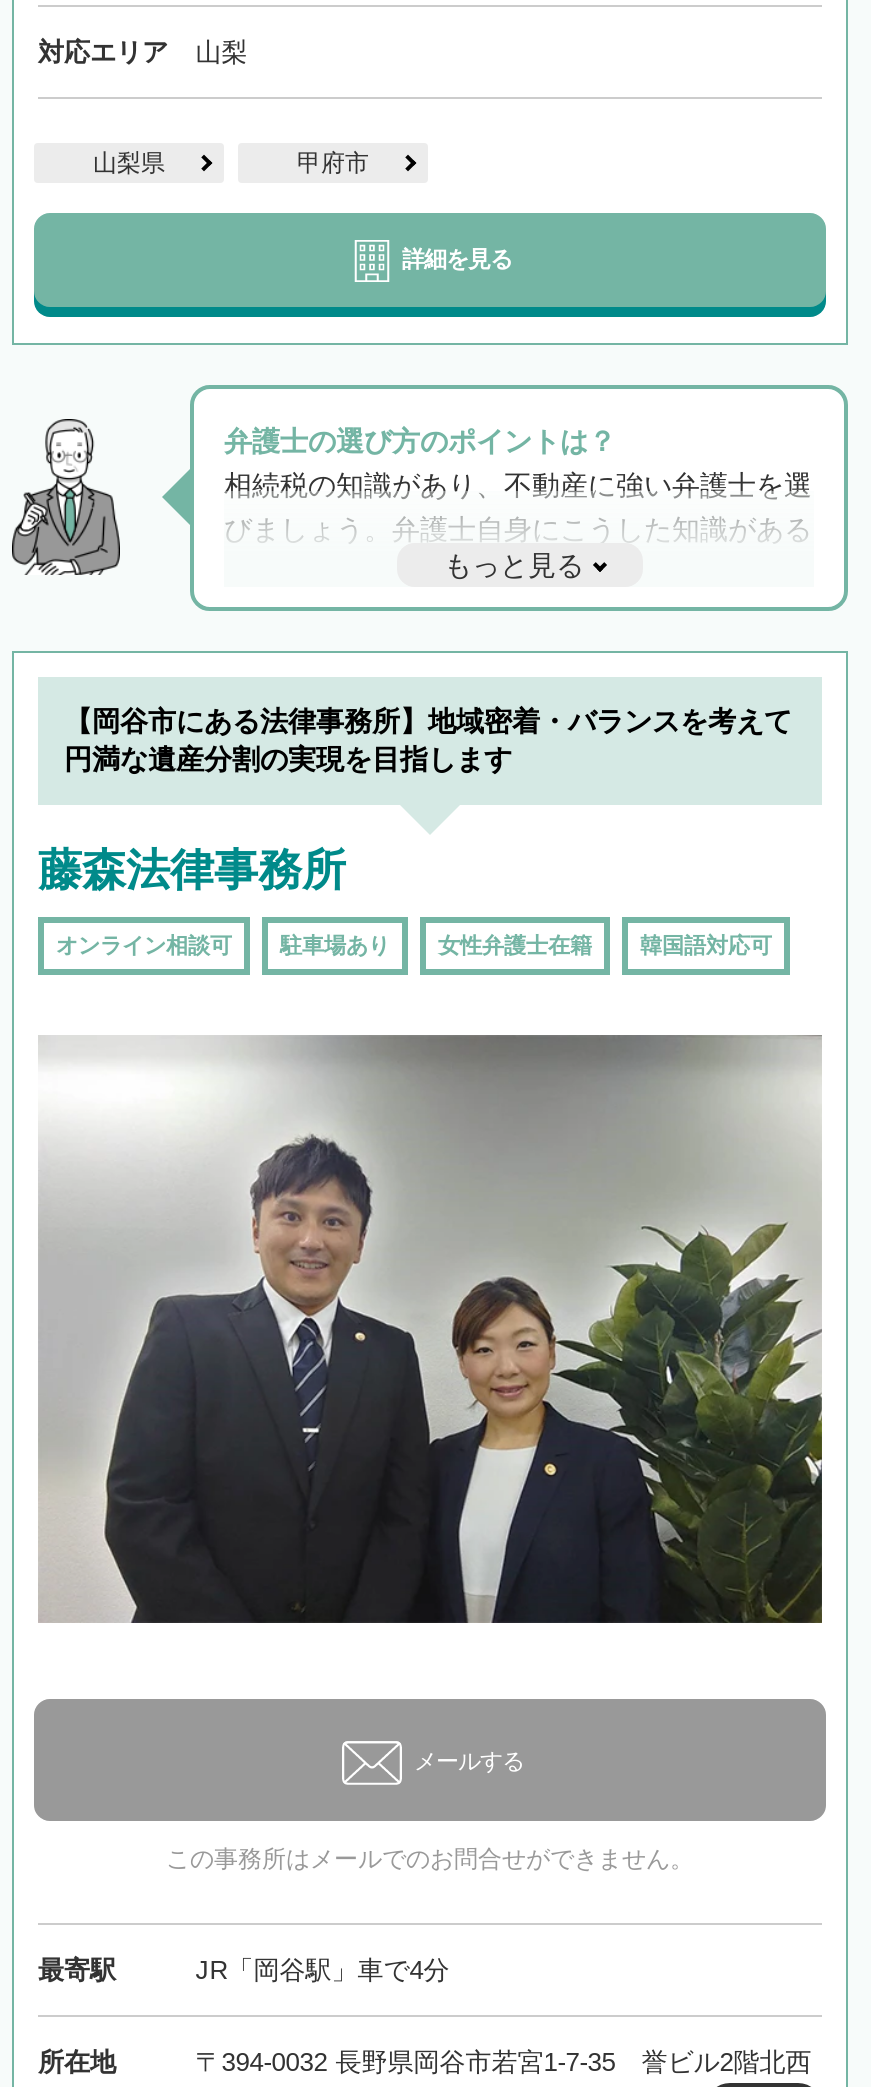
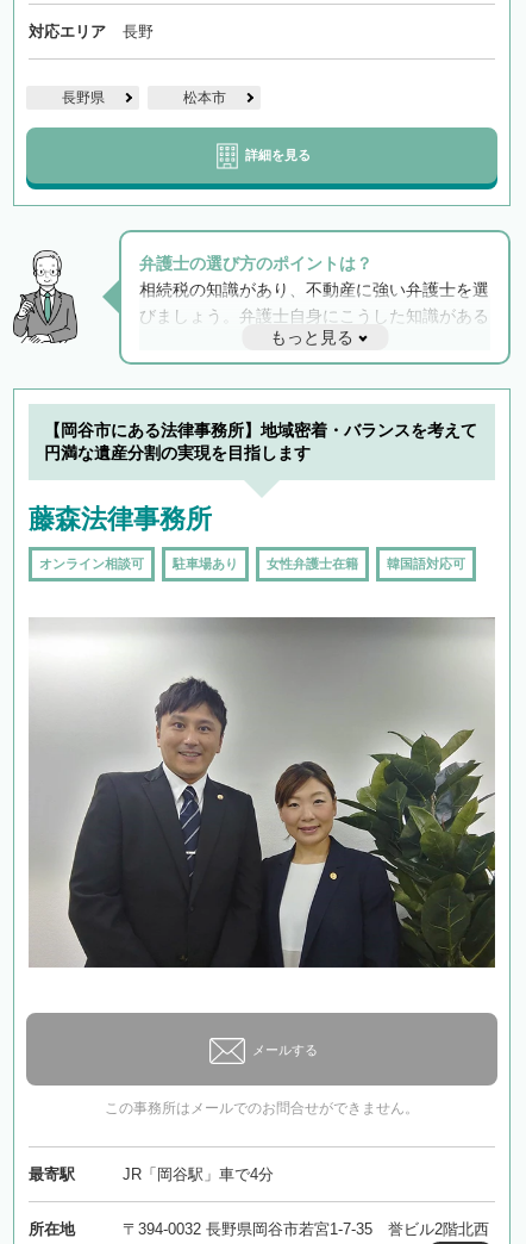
[195,37,247,67] 山梨 -> [122,22,153,40] 長野
[93,149,369,177] 山梨県 | 甲府市 -> [61,89,226,106] 長野県 | 松本市

